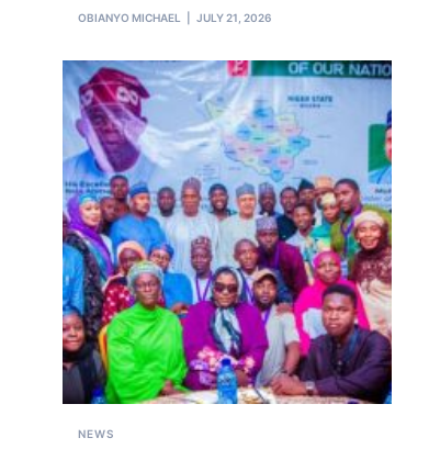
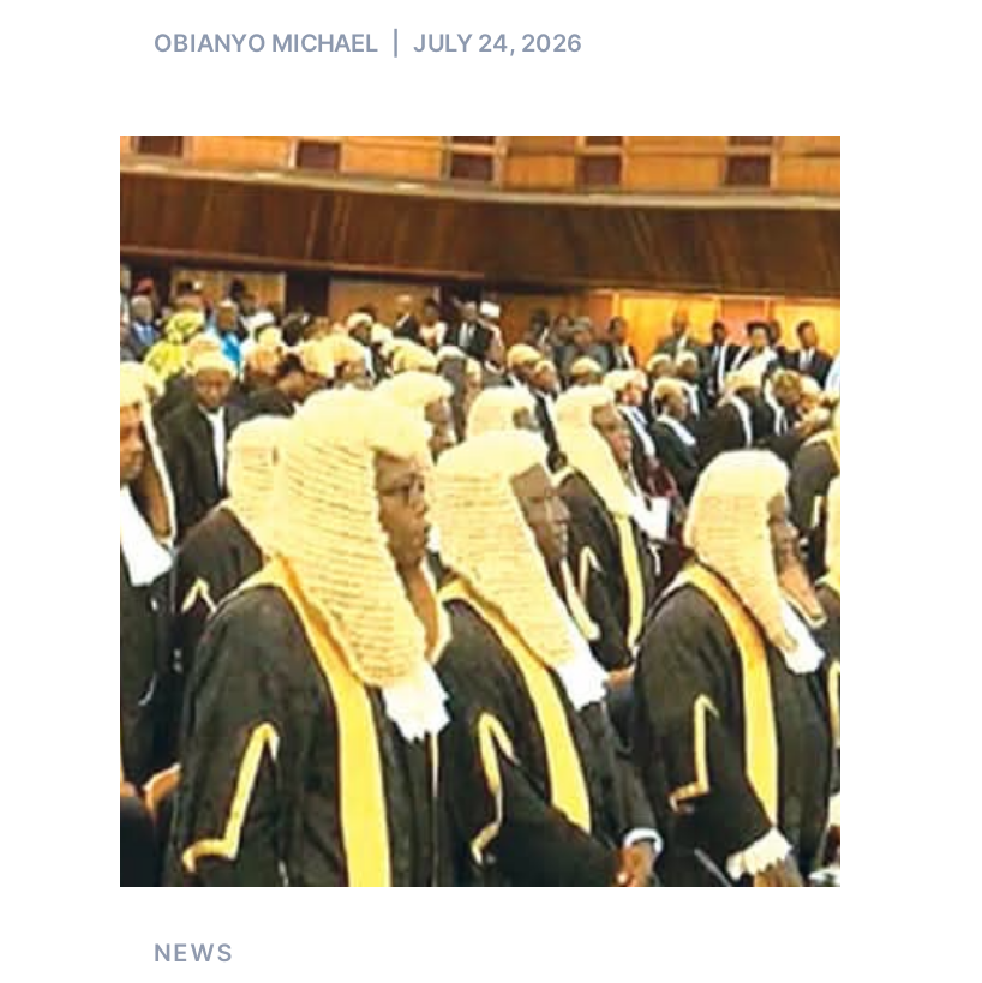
[78,11,271,25] OBIANYO MICHAEL JULY 21, 2026 -> [154,27,581,56] OBIANYO MICHAEL JULY 24, 2026
[61,59,393,405] [image] -> [118,132,843,891] [image]

